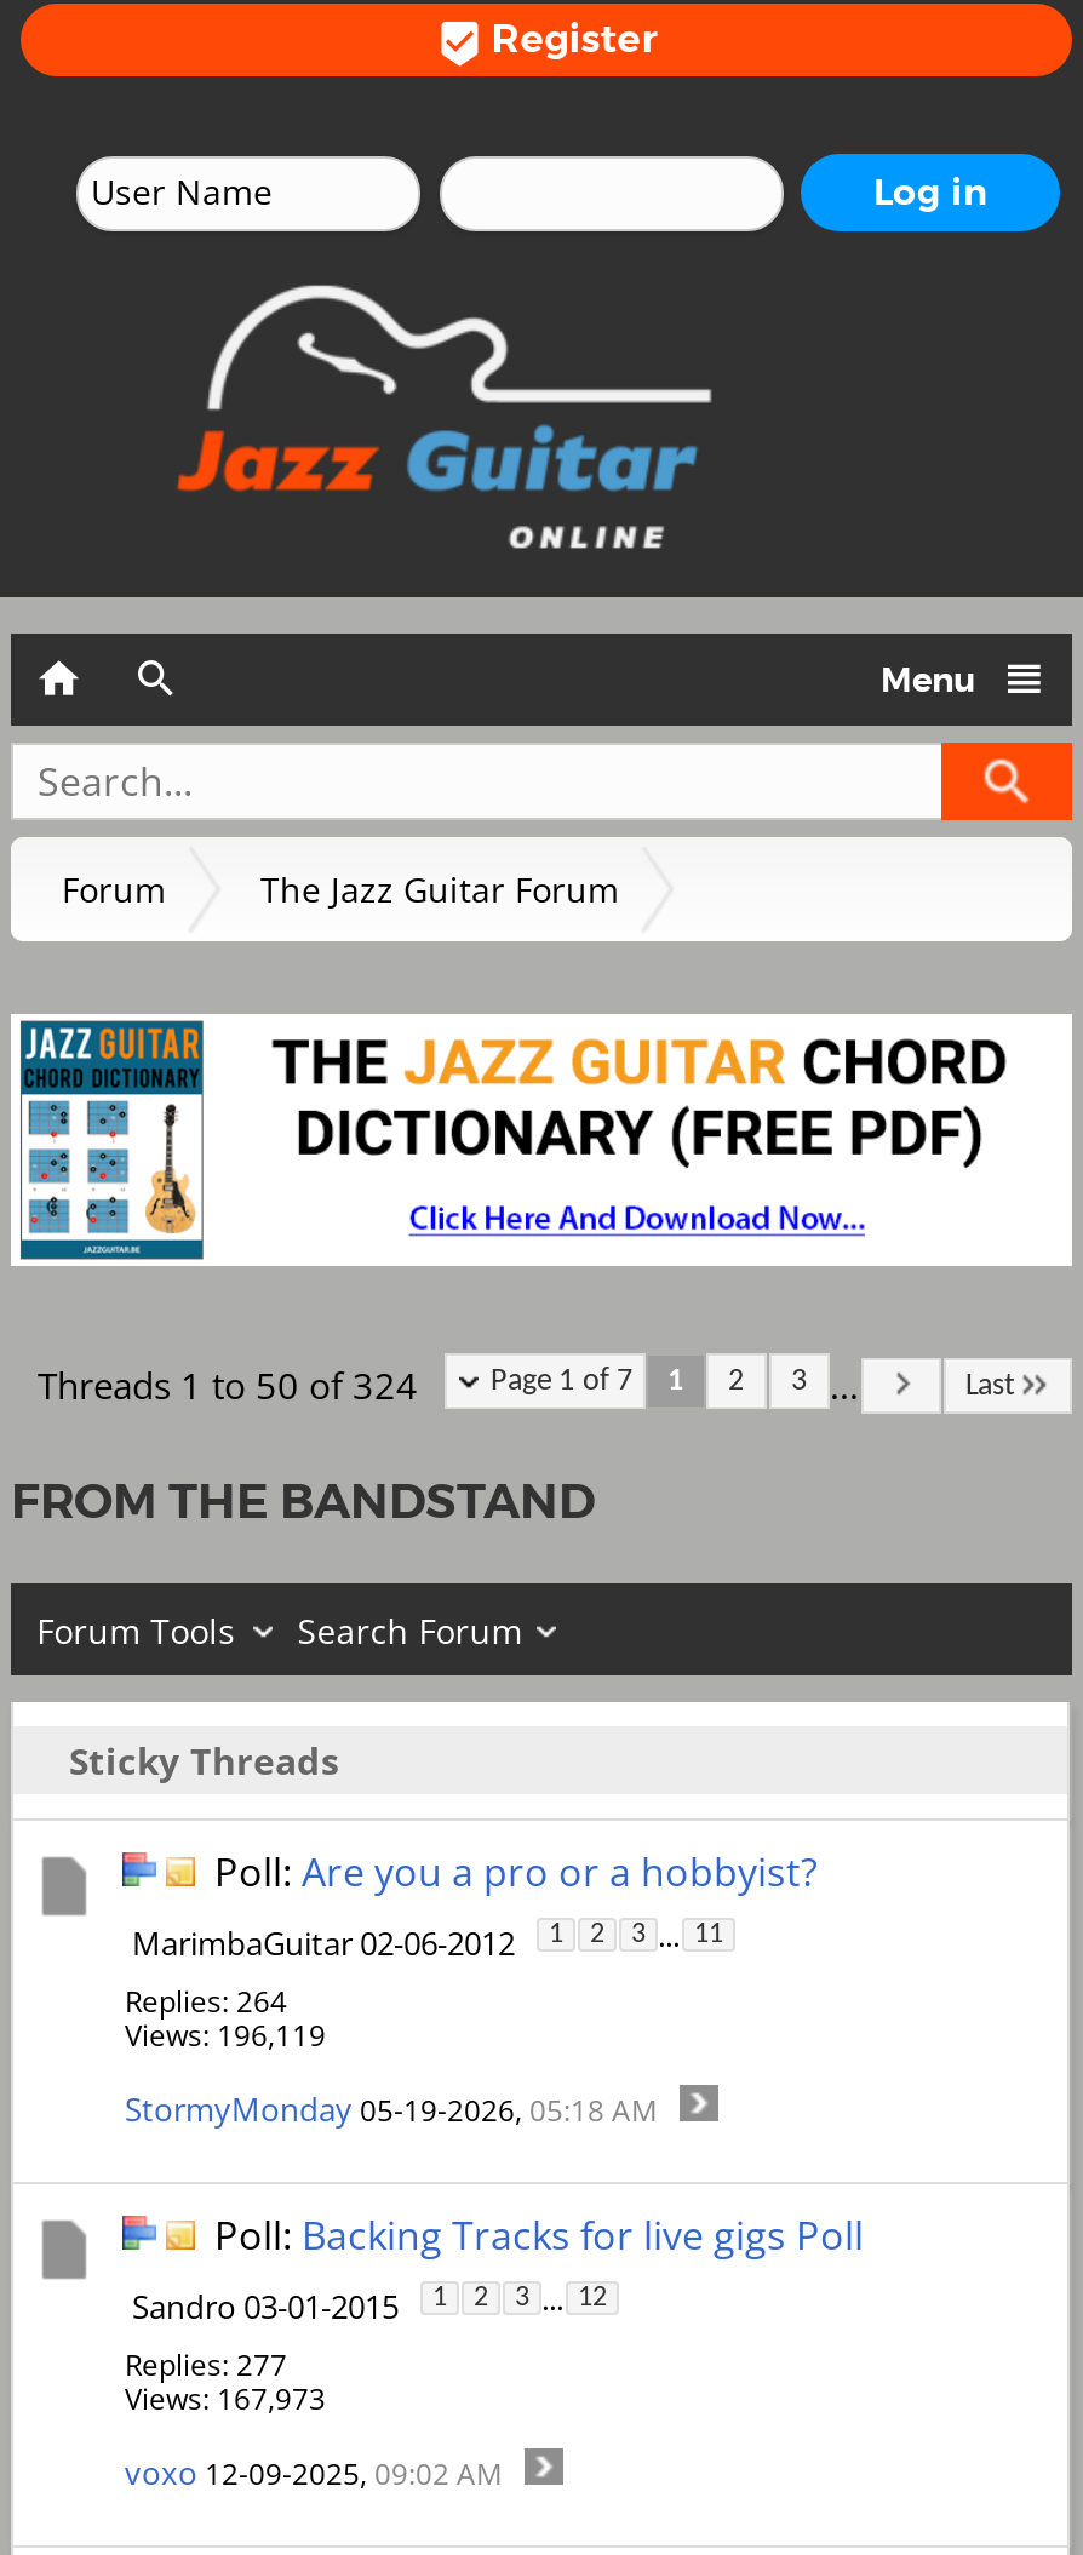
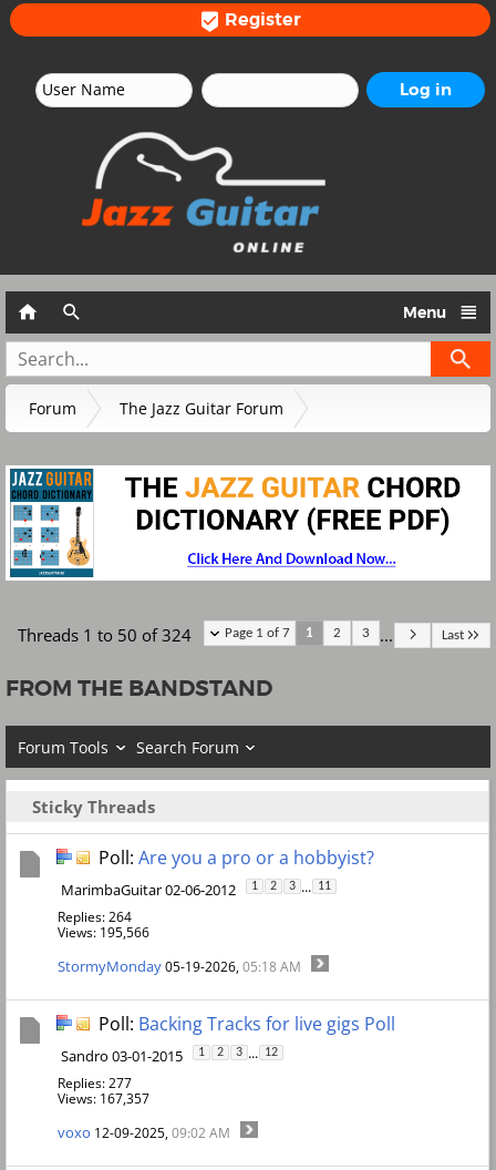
[125,2015,326,2056] Views: 196,119 -> [58,923,149,942] Views: 195,566
[125,2378,326,2419] Views: 167,973 -> [58,1089,149,1108] Views: 167,357

